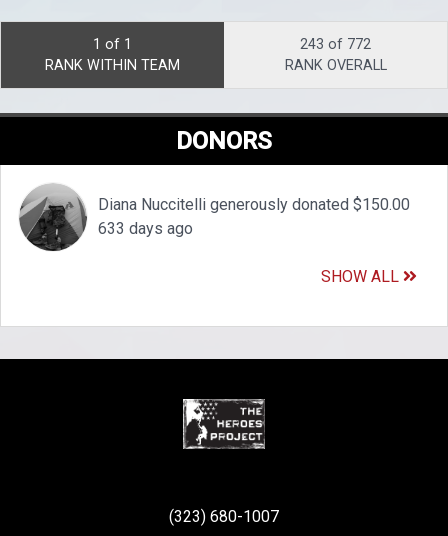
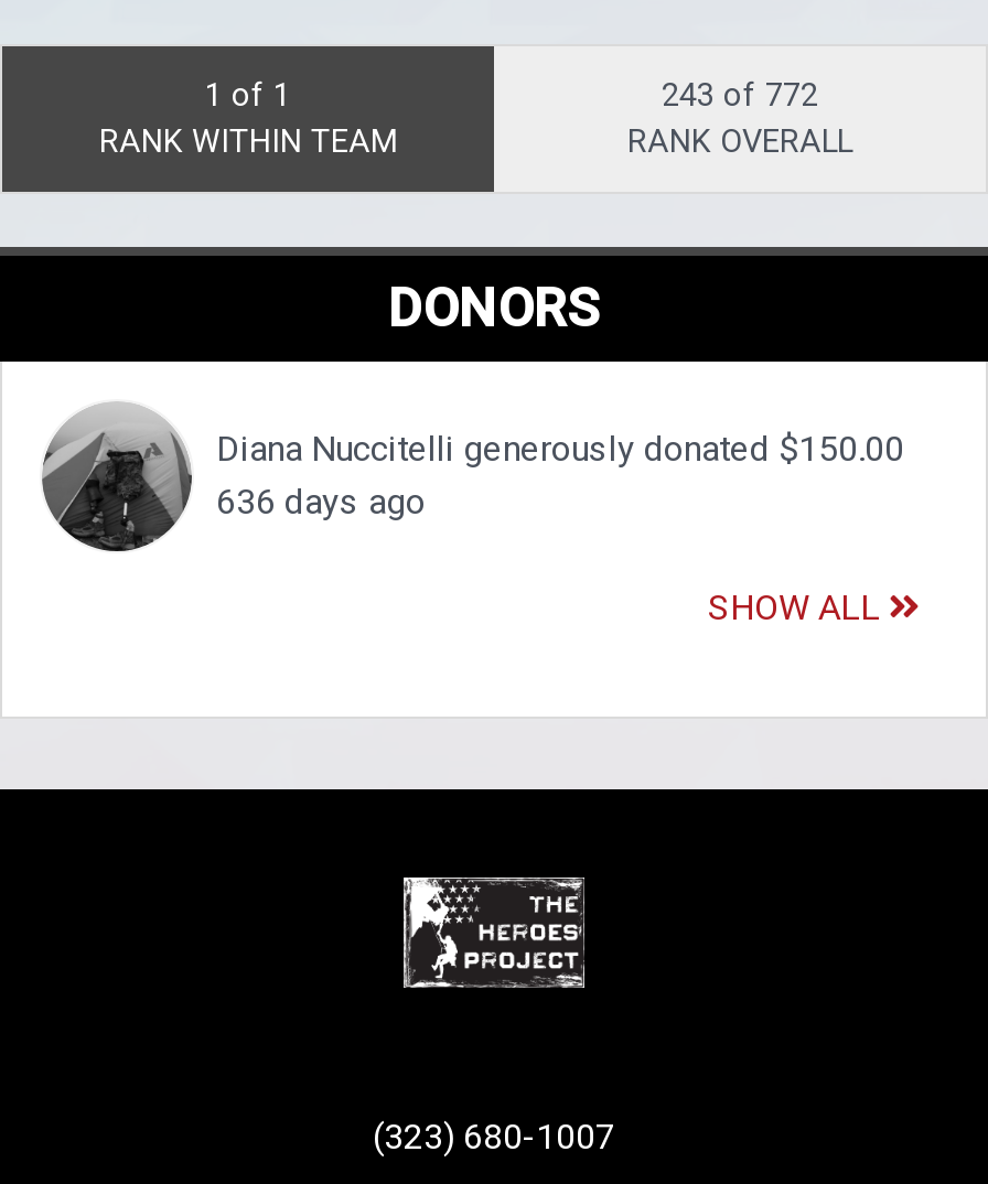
[98,219,193,238] 633 days ago -> [216,481,426,523] 636 days ago

